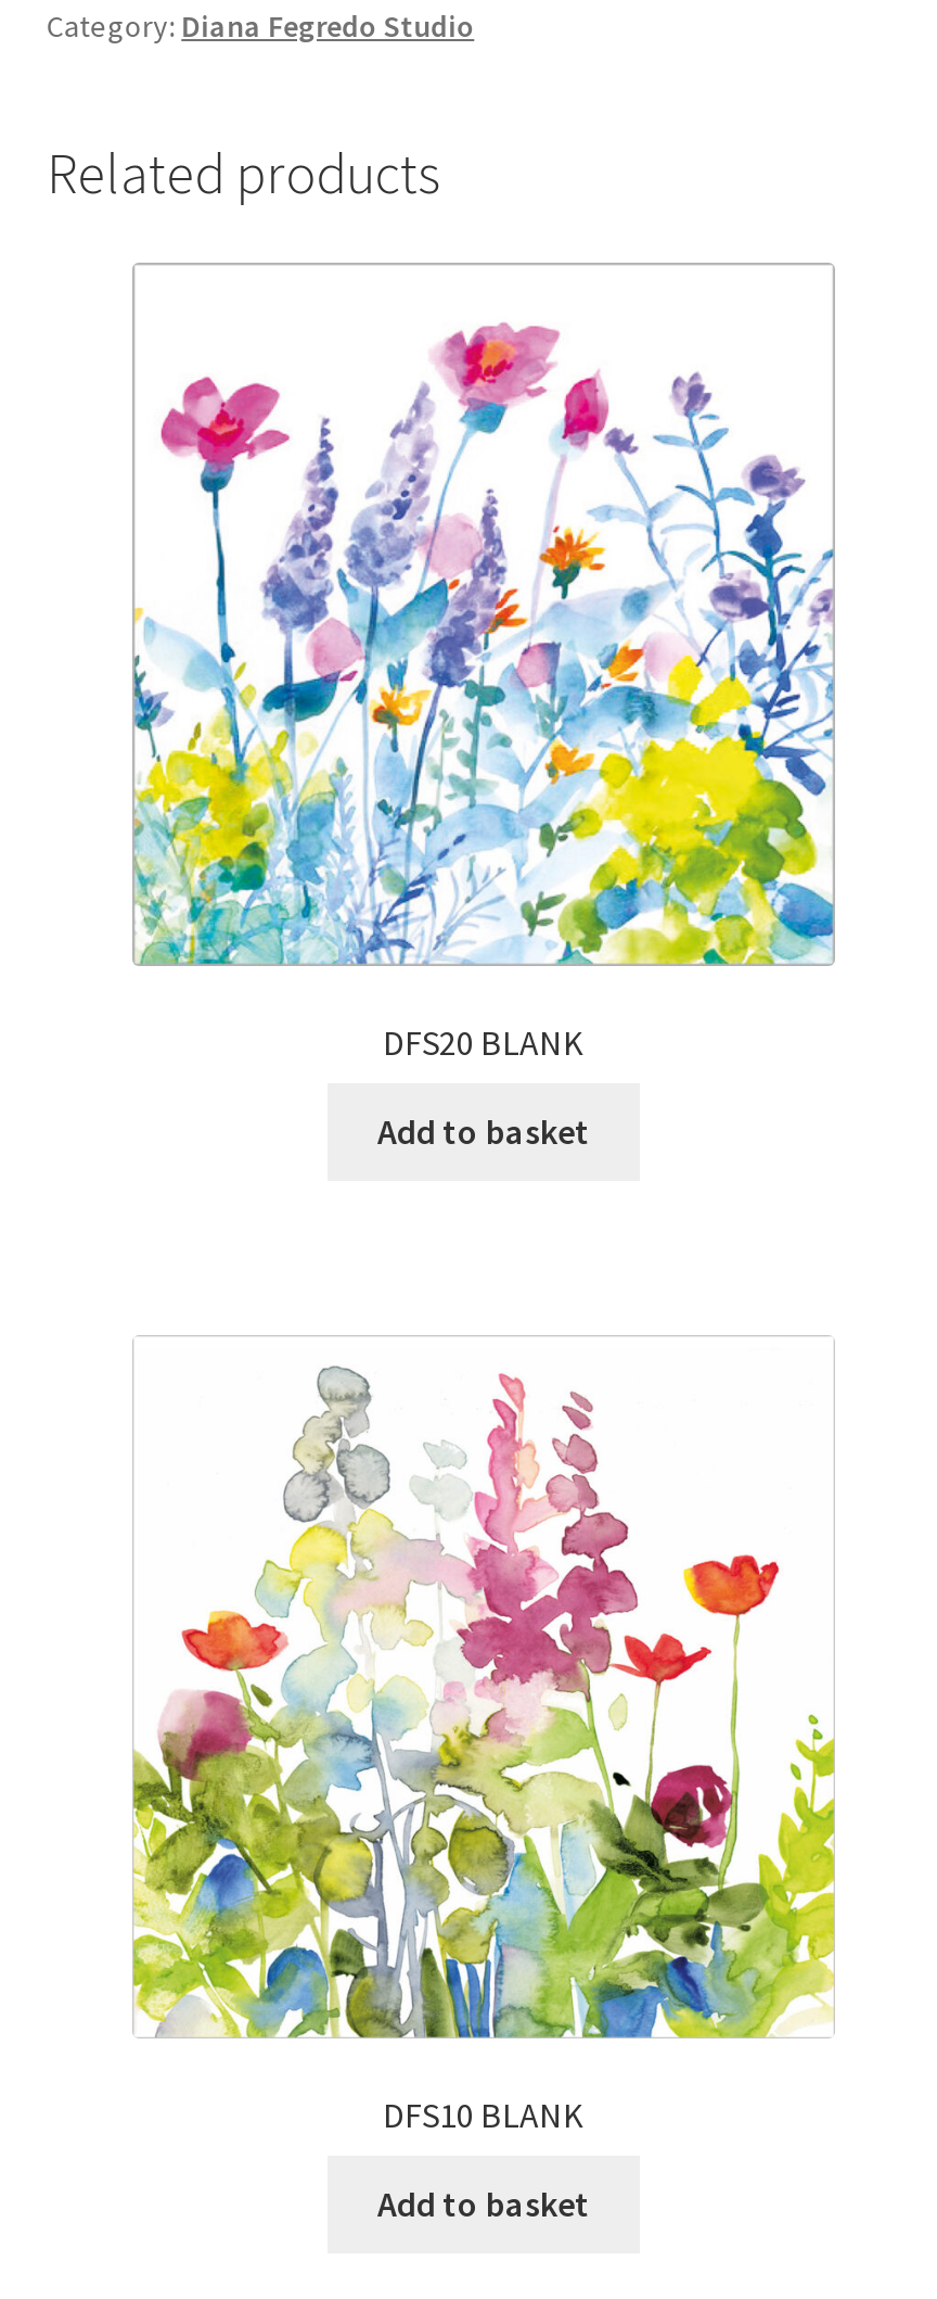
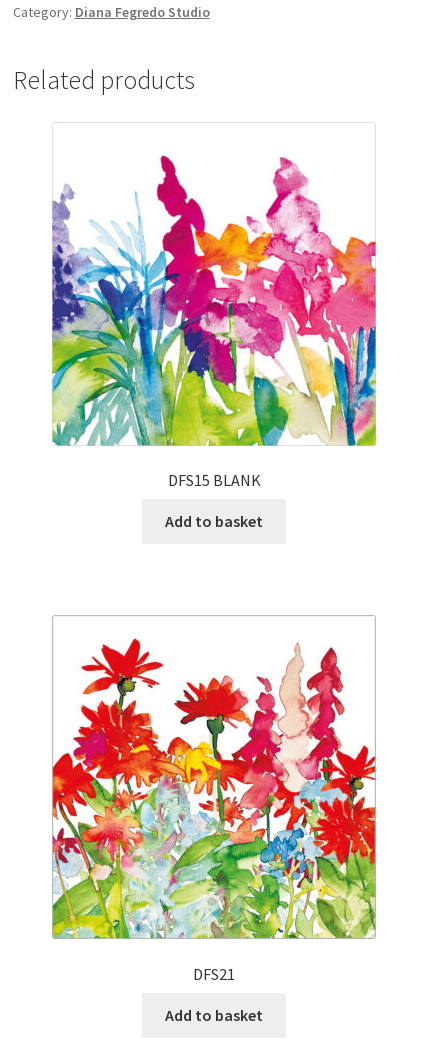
[132,321,835,1065] [image] | DFS20 BLANK -> [52,149,376,490] [image] | DFS15 BLANK
[132,1366,835,2137] [image] | DFS10 BLANK -> [52,630,376,984] [image] | DFS21

